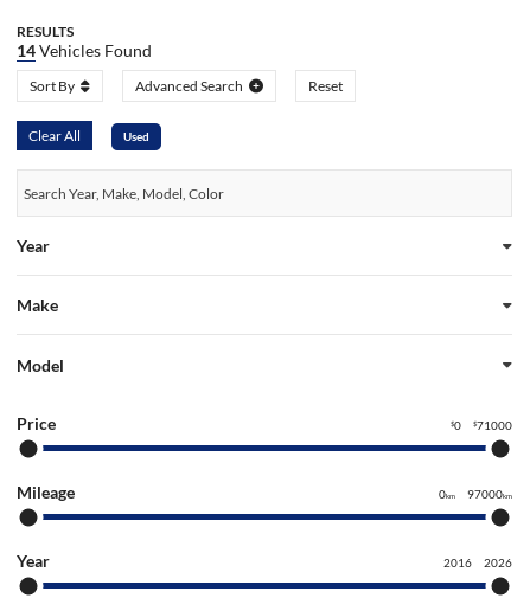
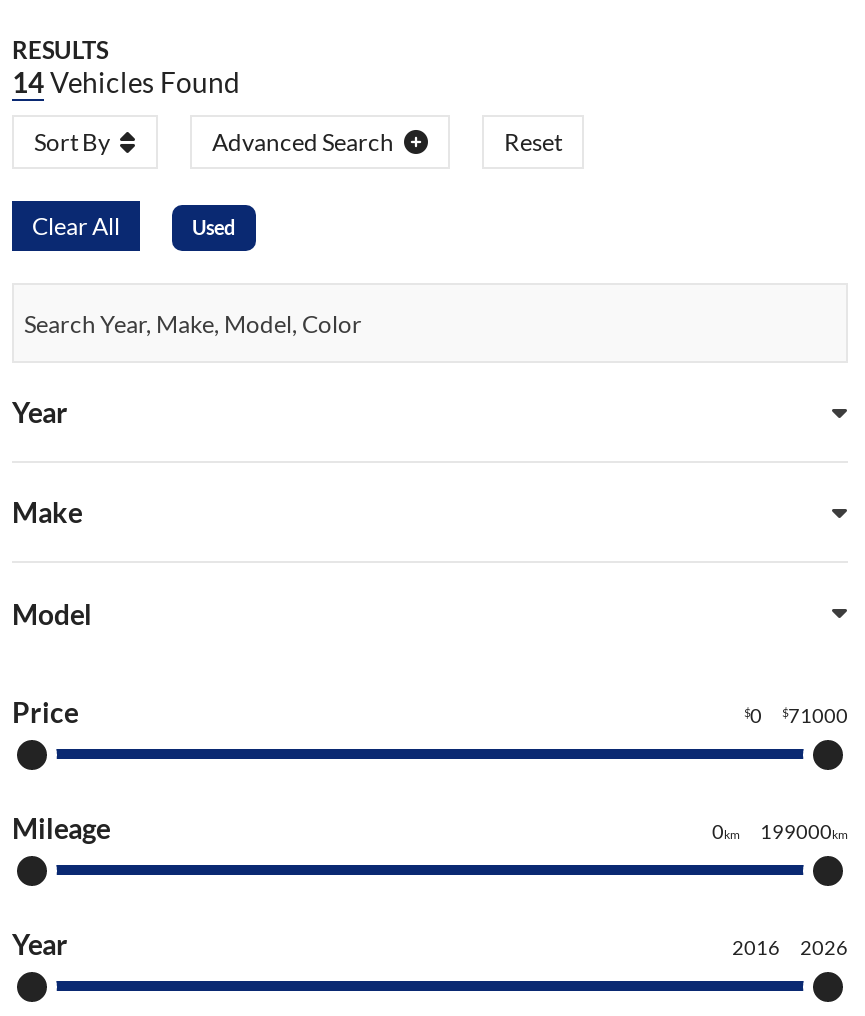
[467,487,512,501] 97000km -> [760,819,848,843] 199000km

